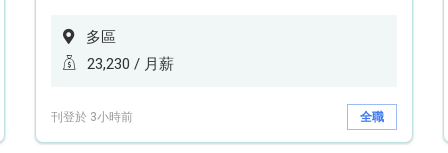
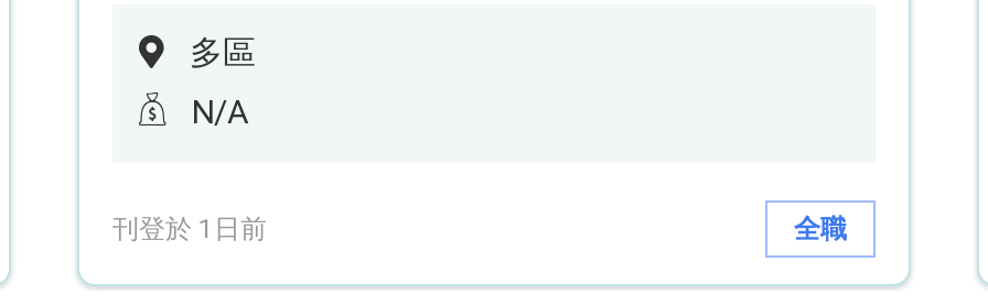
[87,55,174,73] 23,230 / 月薪 -> [192,93,249,133] N/A
[51,109,133,123] 刊登於 3小時前 -> [112,213,267,243] 刊登於 1日前

